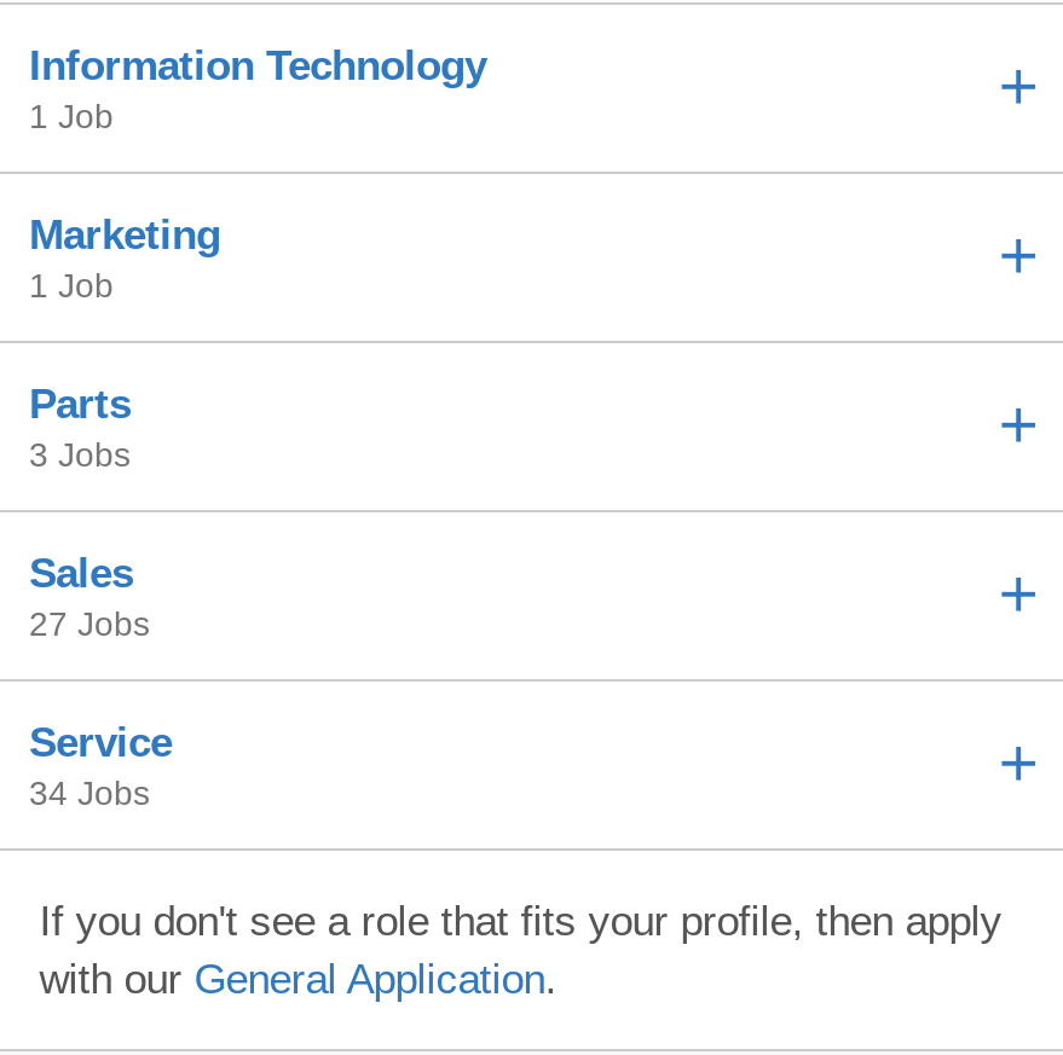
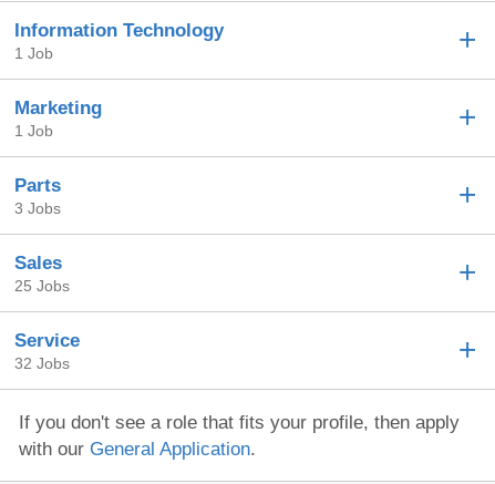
[29,604,150,642] 27 Jobs -> [14,277,70,294] 25 Jobs
[29,772,150,811] 34 Jobs -> [14,354,70,372] 32 Jobs

